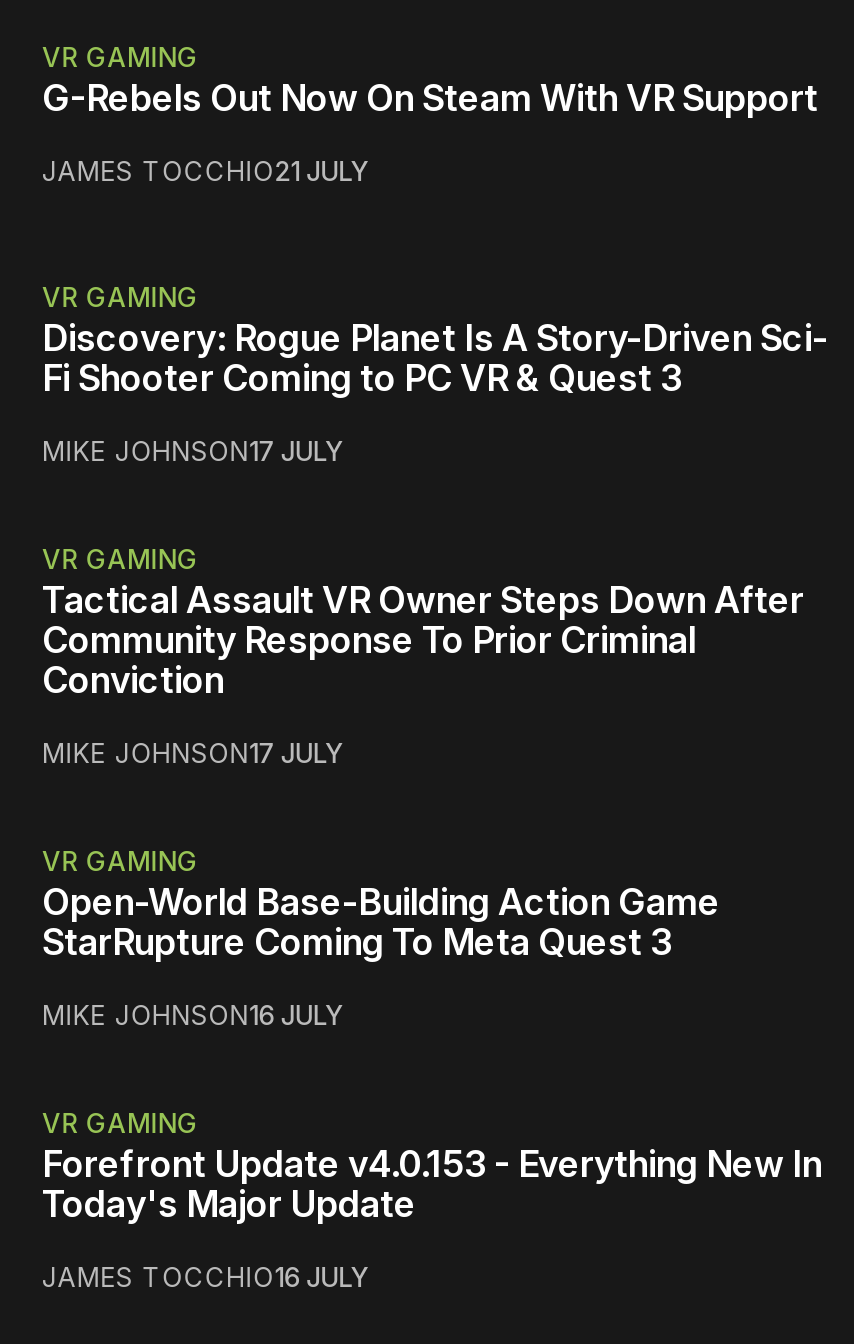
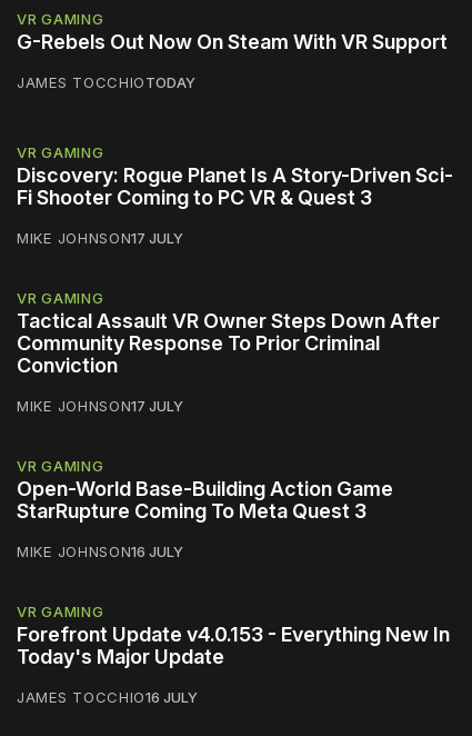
[42,155,368,187] JAMES TOCCHIO21 JULY -> [17,73,196,91] JAMES TOCCHIOTODAY

